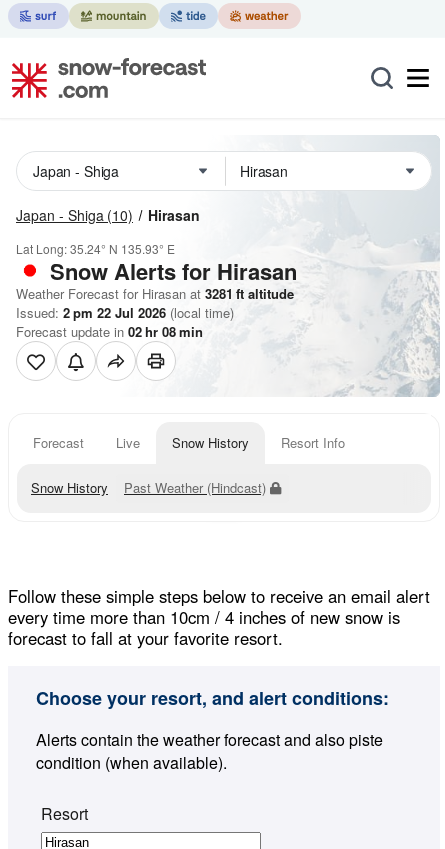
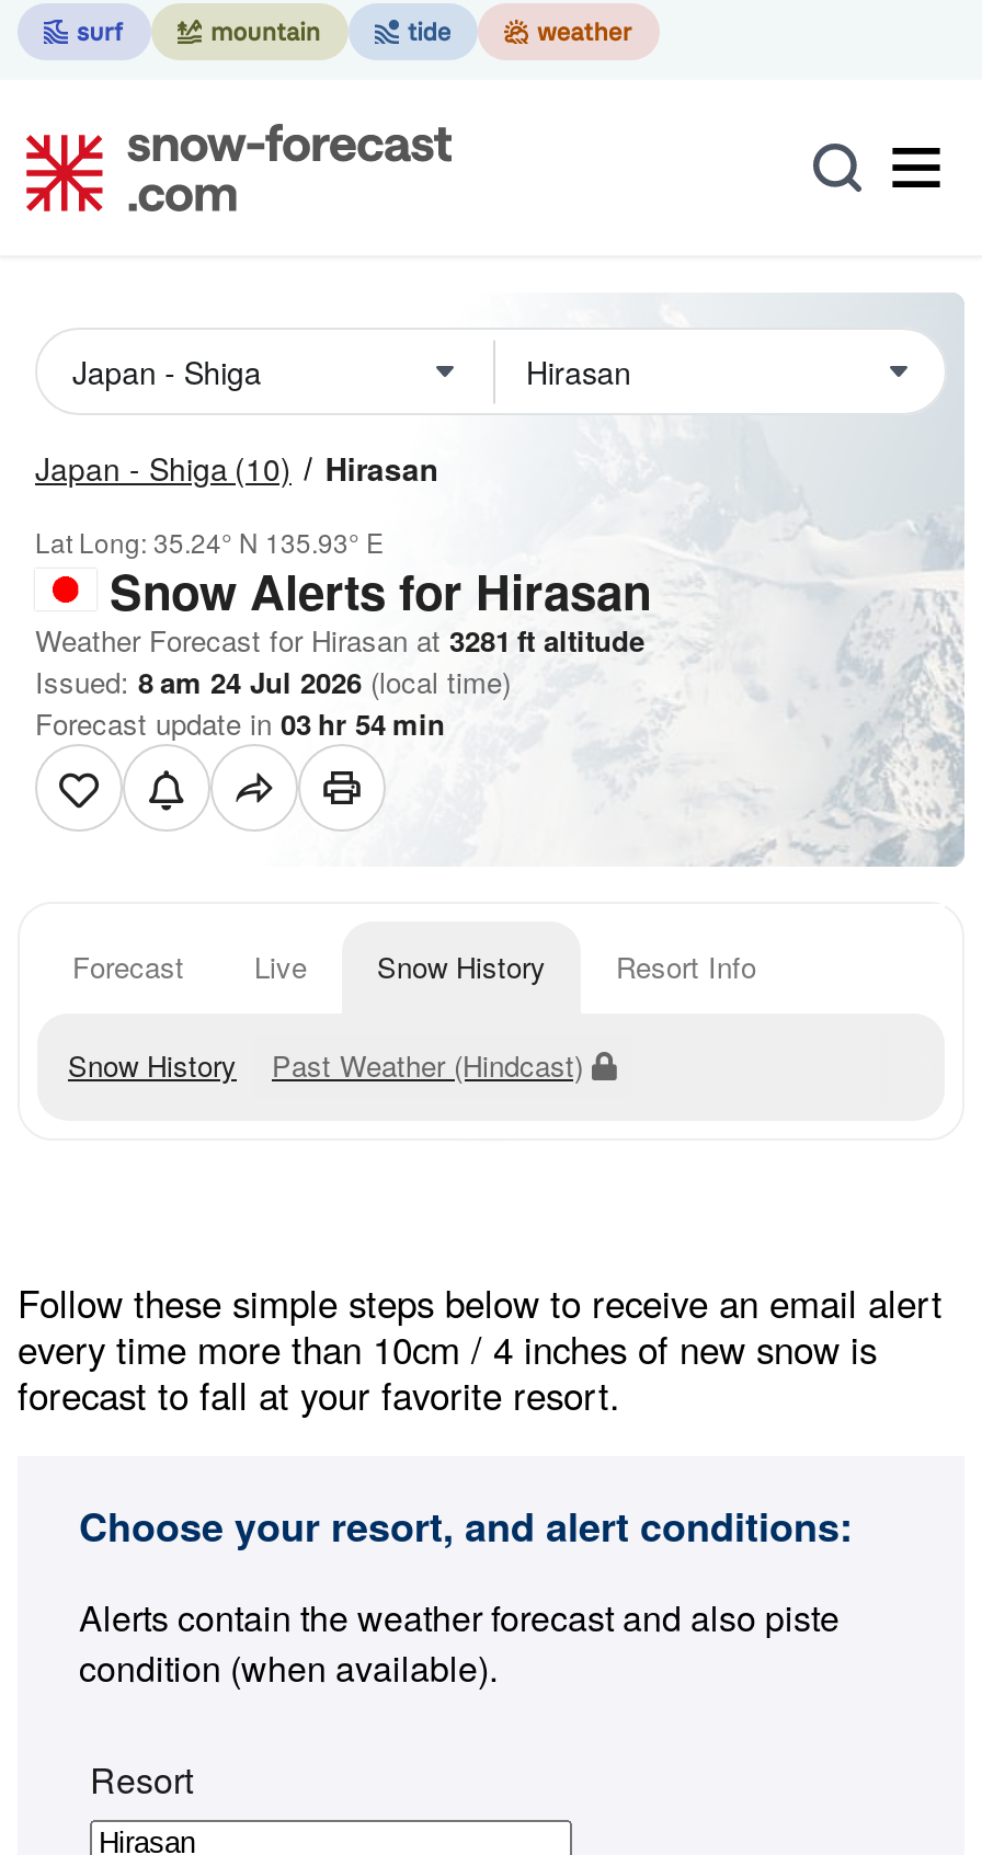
[16,303,234,322] Issued: 2 pm 22 Jul 2026 (local time) -> [35,661,511,702] Issued: 8 am 24 Jul 2026 (local time)
[16,322,203,341] Forecast update in 02 hr 08 min -> [35,702,445,744] Forecast update in 03 hr 54 min

